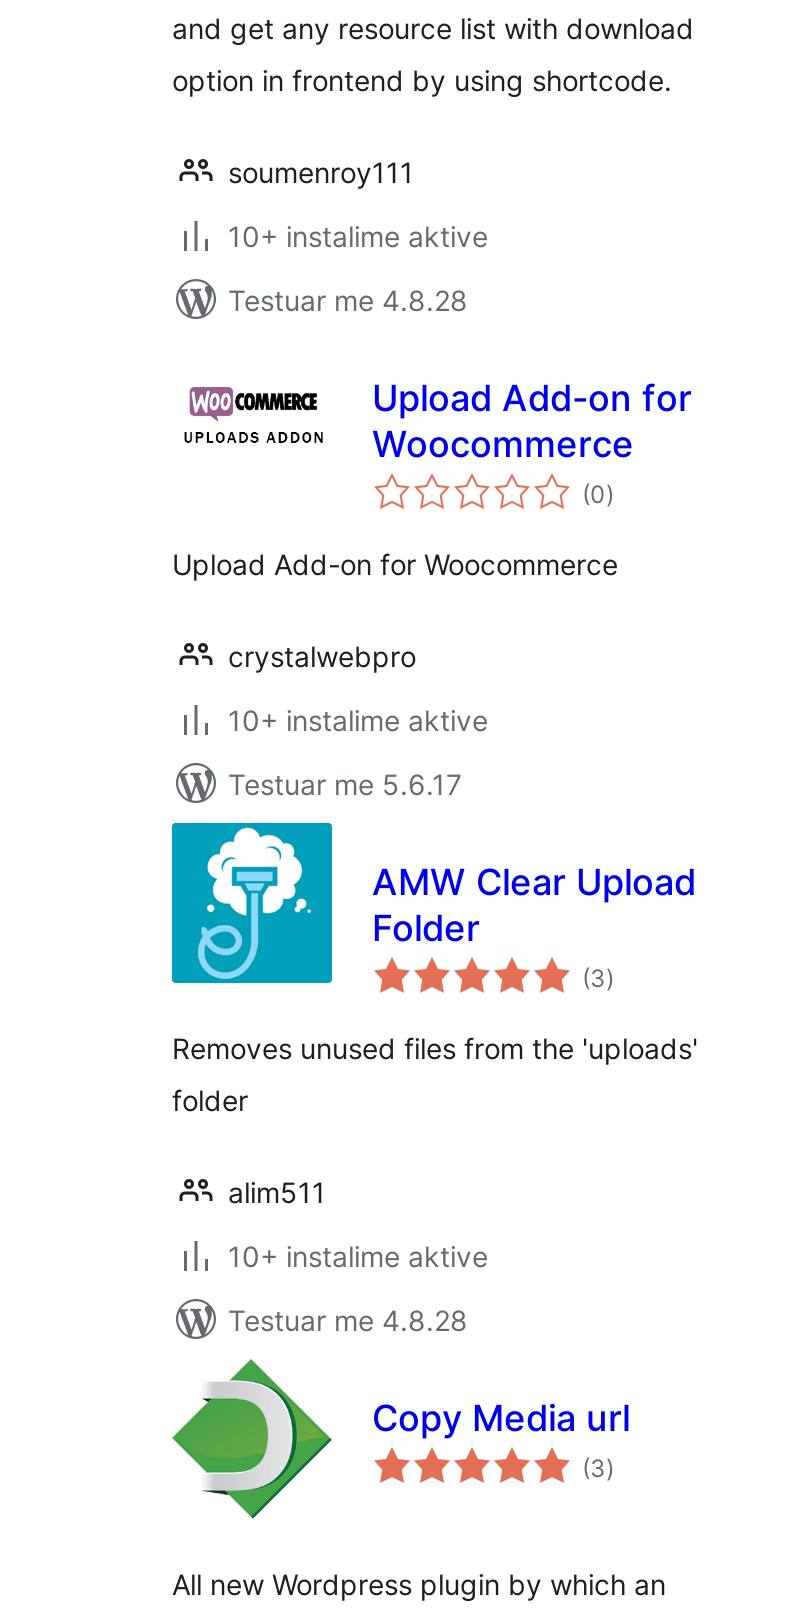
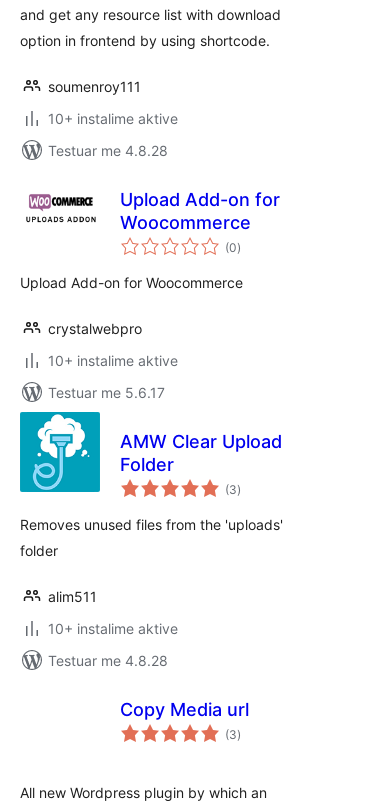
[170,1357,334,1521] [image] -> none

